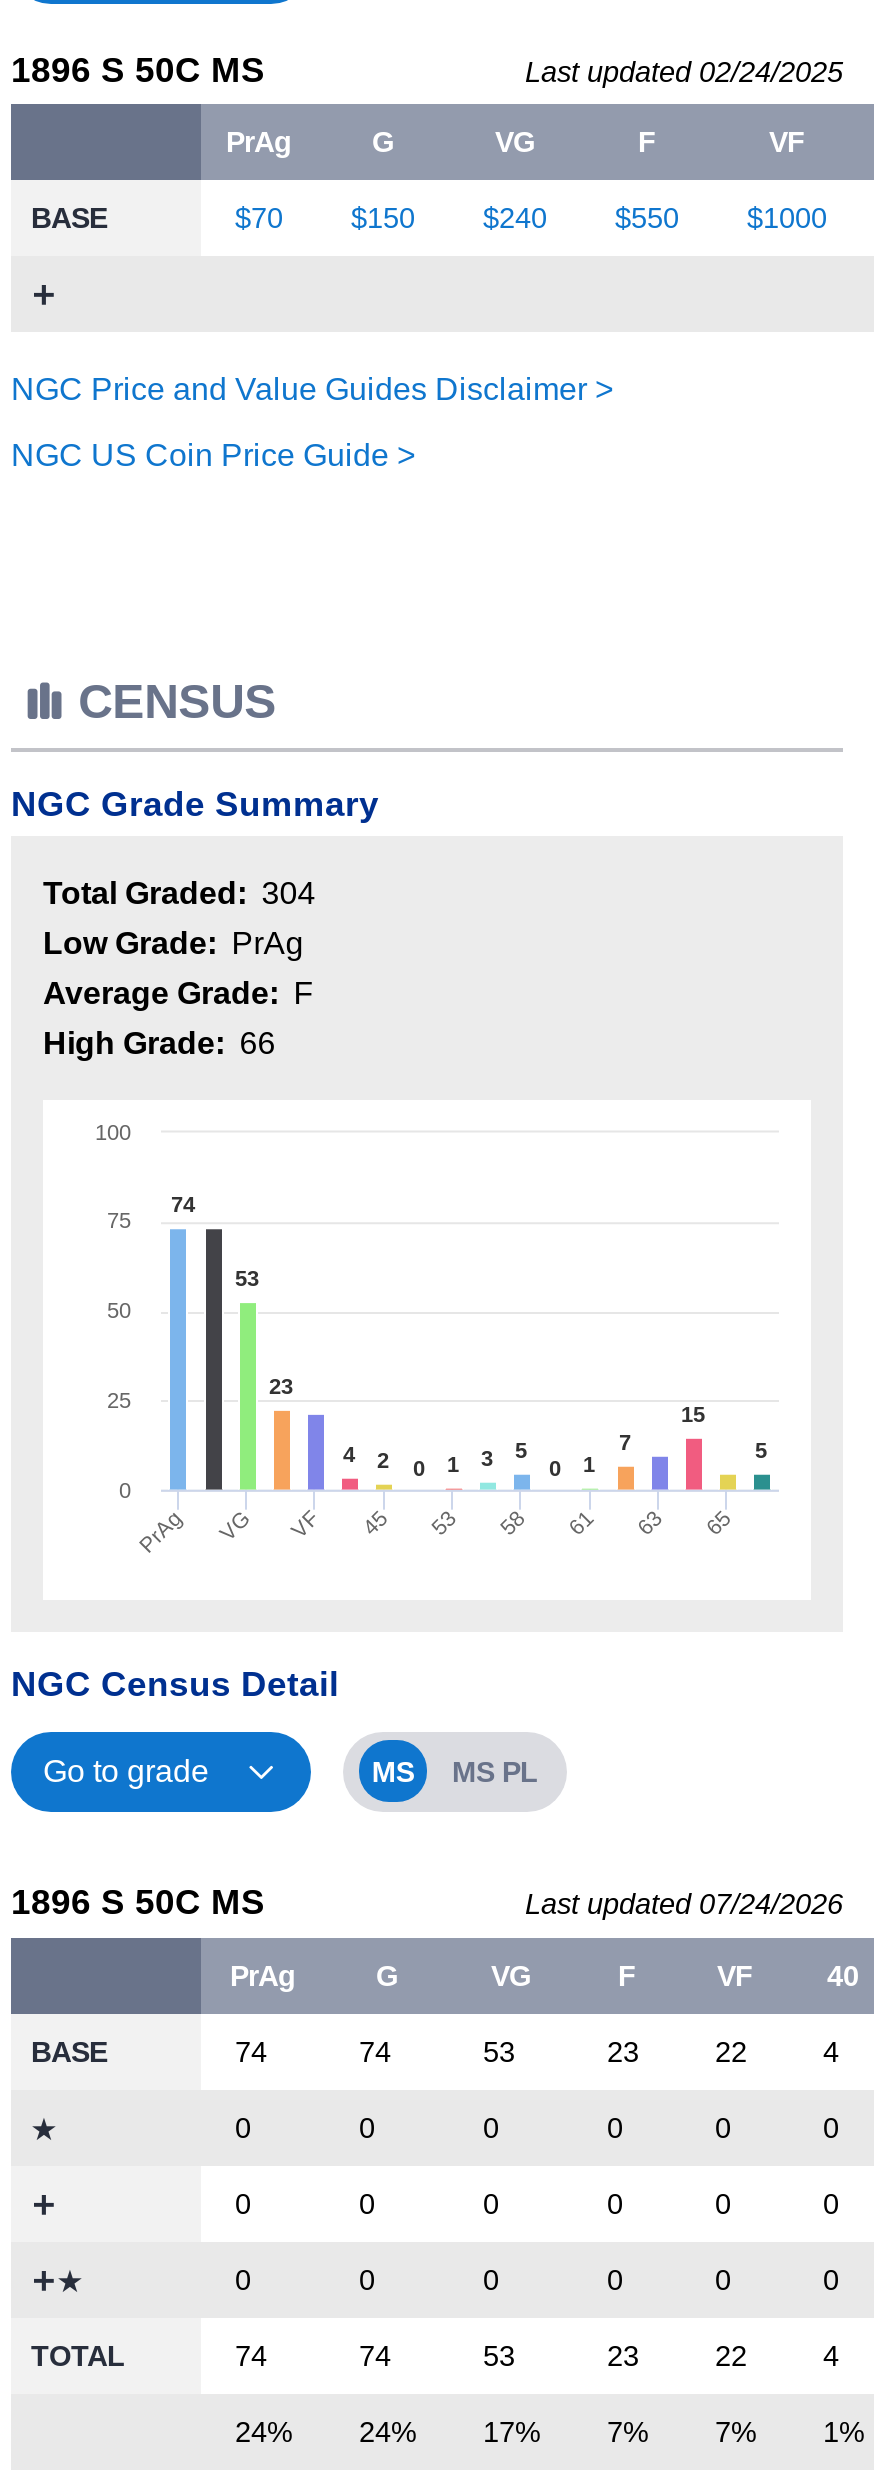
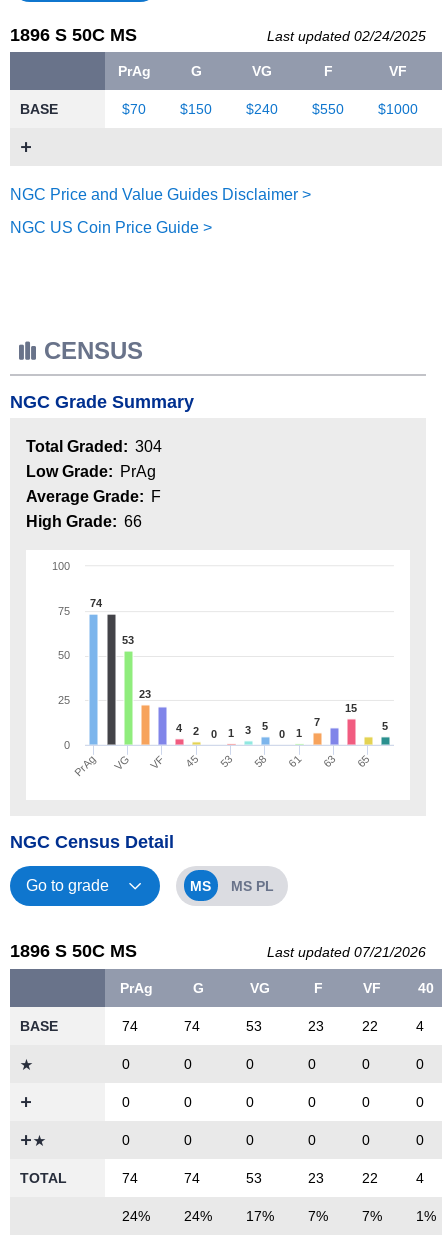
[525,1888,843,1920] Last updated 07/24/2026 -> [267,944,426,960] Last updated 07/21/2026

